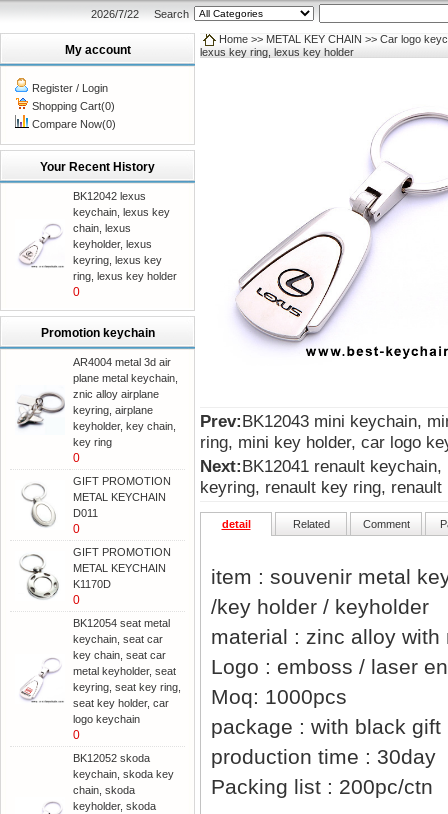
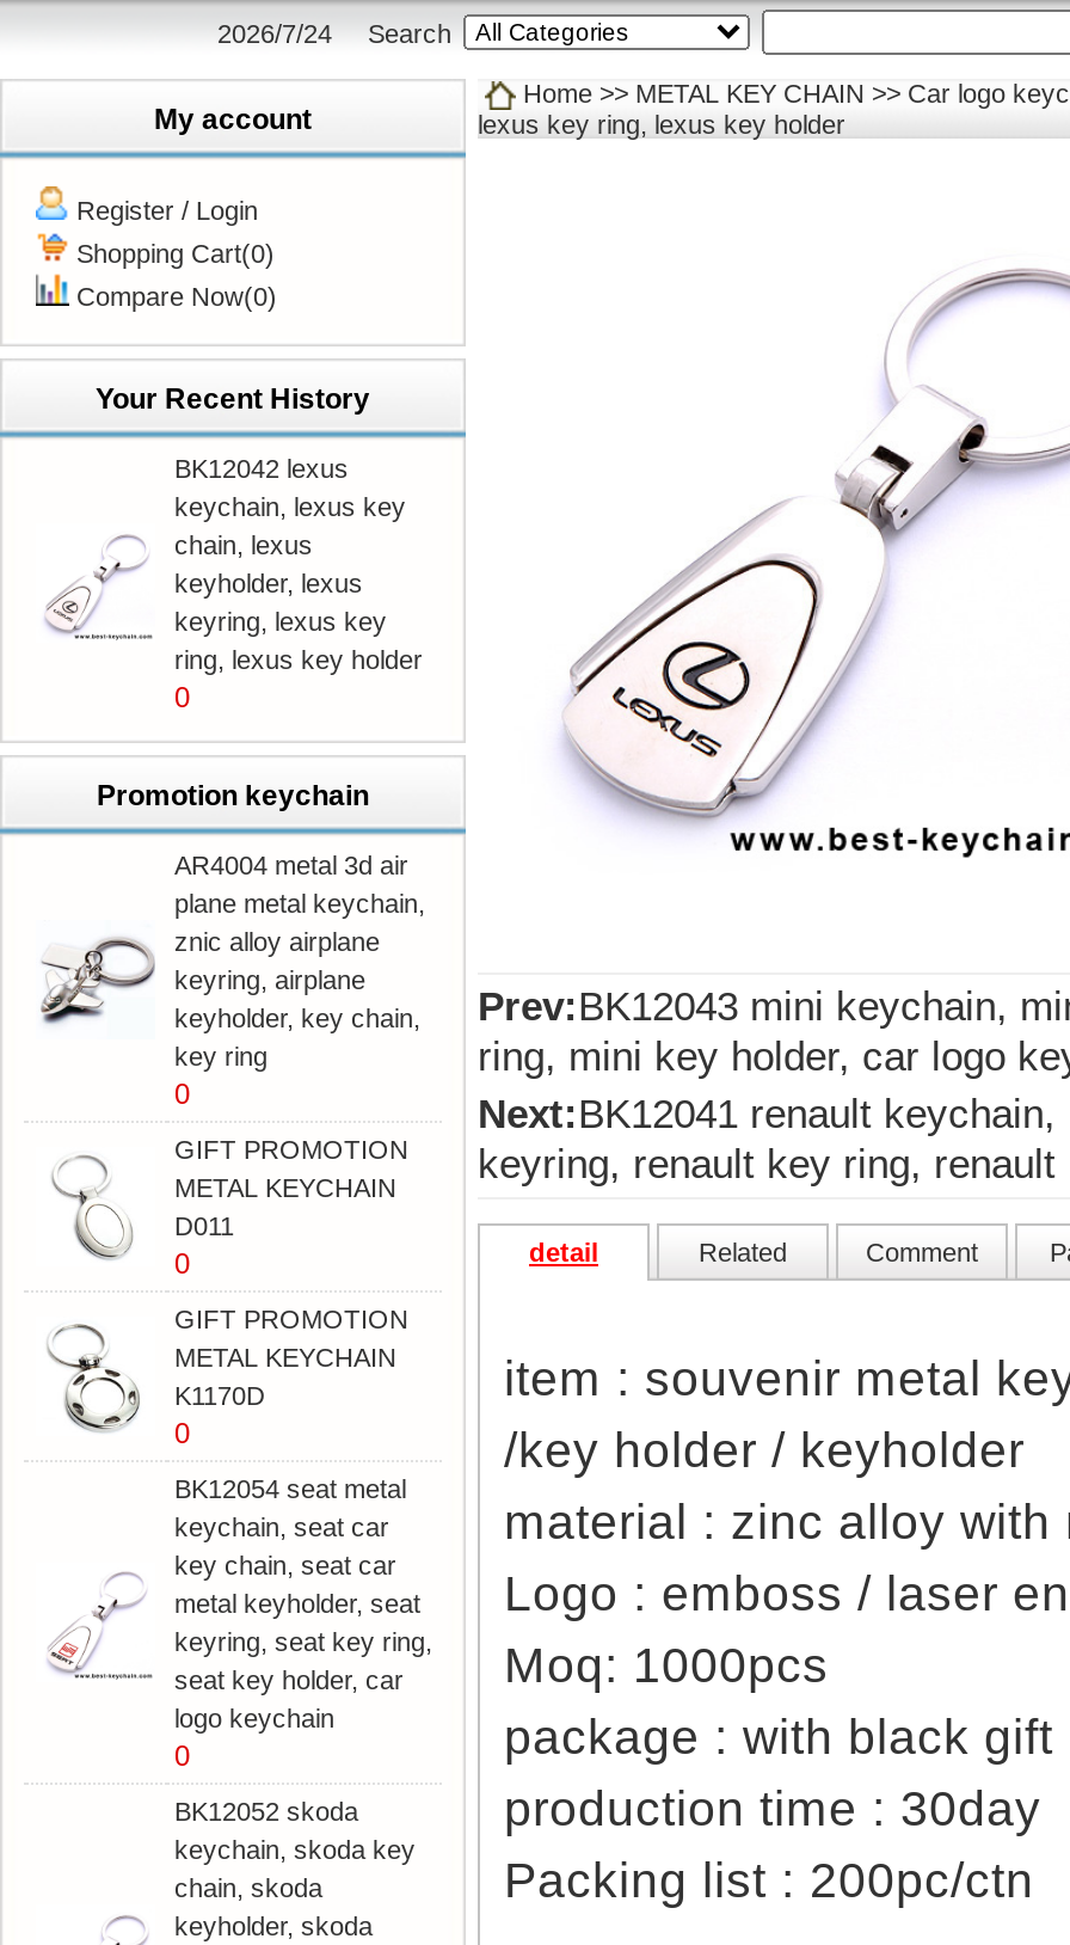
[91,8,189,20] 2026/7/22 Search -> [217,19,451,48] 2026/7/24 Search

